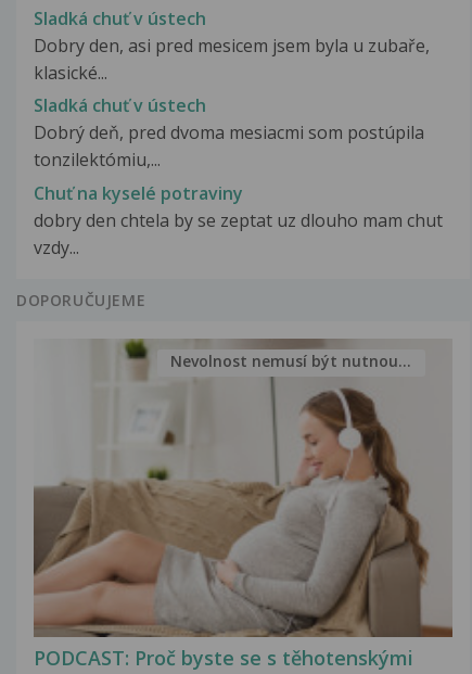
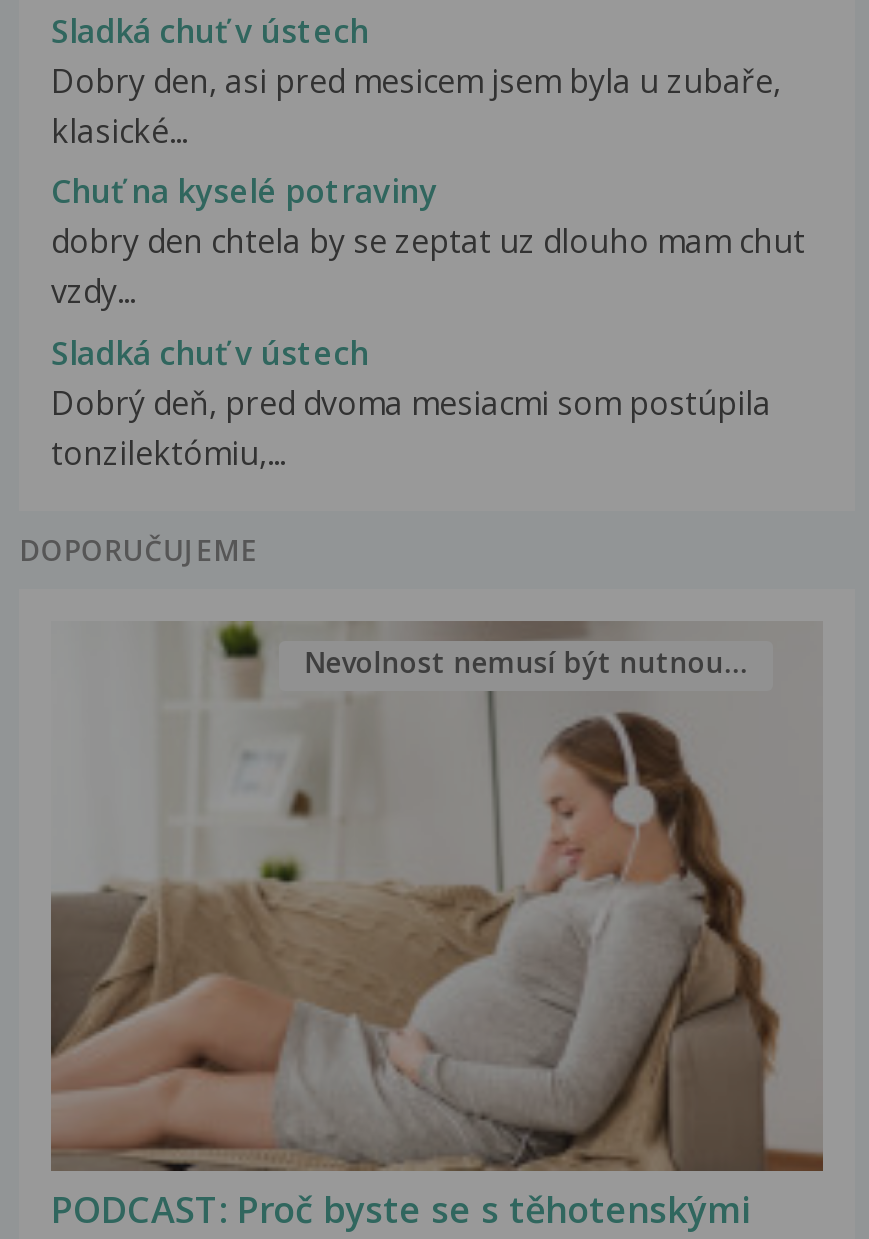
moved [34,94,424,172] -> [51,330,771,474]: Sladká chuť v ústech | Dobrý deň, pred dvoma mesiacmi som postúpila | tonzilektómiu,...
moved [34,181,443,259] -> [51,170,805,314]: Chuť na kyselé potraviny | dobry den chtela by se zeptat uz dlouho mam chut | vzdy...

